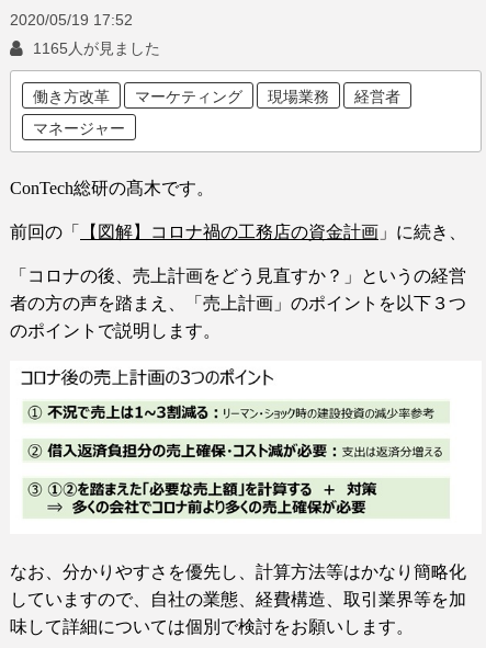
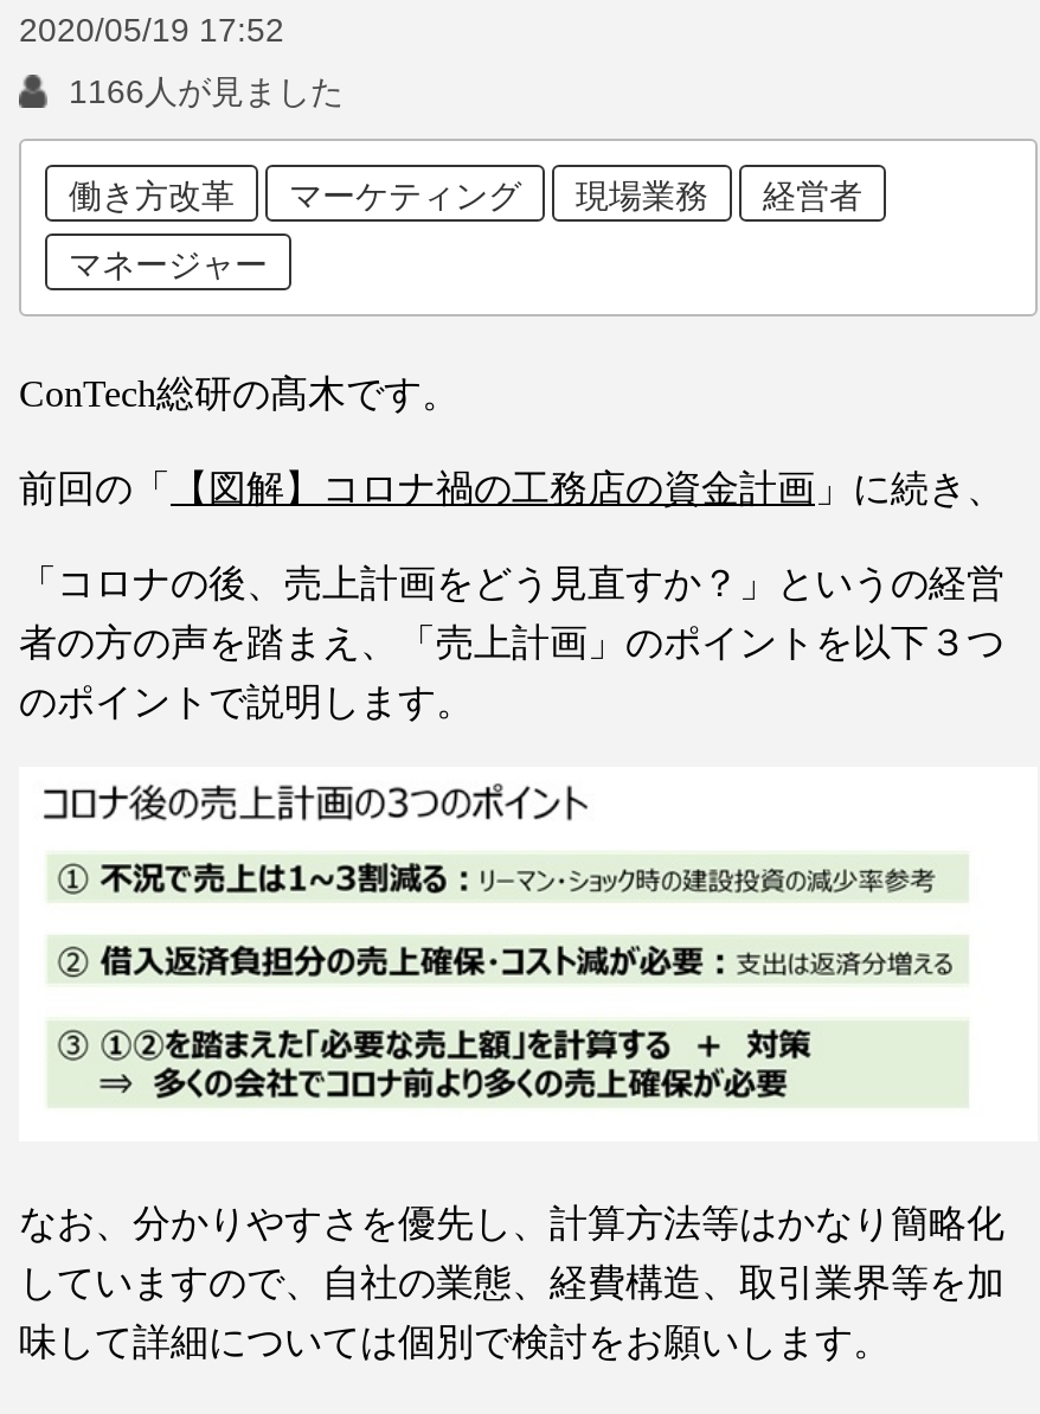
[33,39,160,57] 1165人が見ました -> [69,72,344,110] 1166人が見ました

